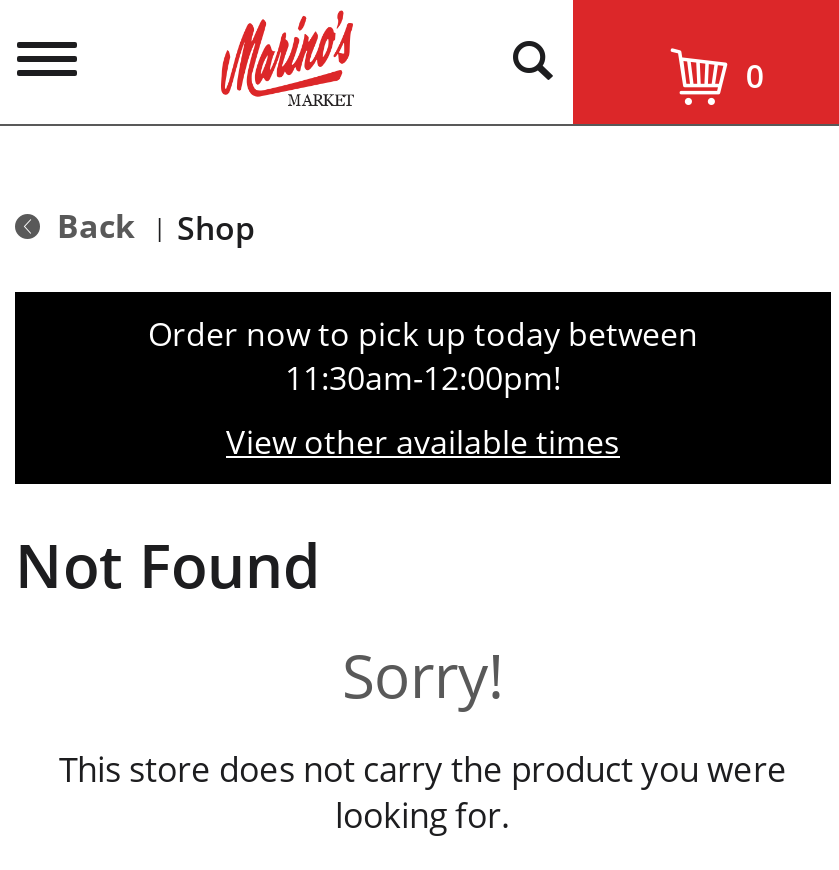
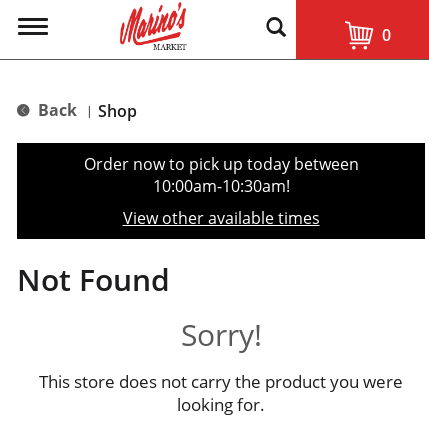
[285,356,561,400] 11:30am-12:00pm! -> [152,175,289,197] 10:00am-10:30am!

